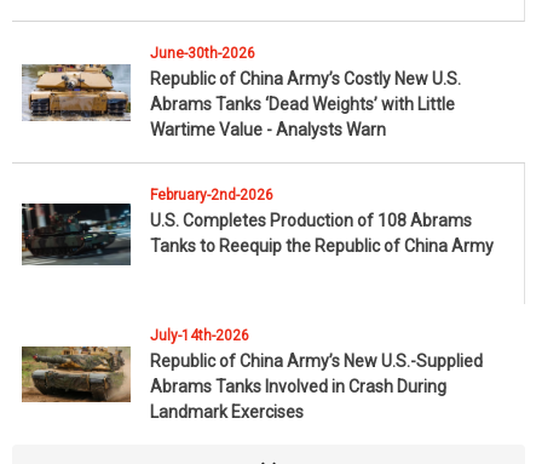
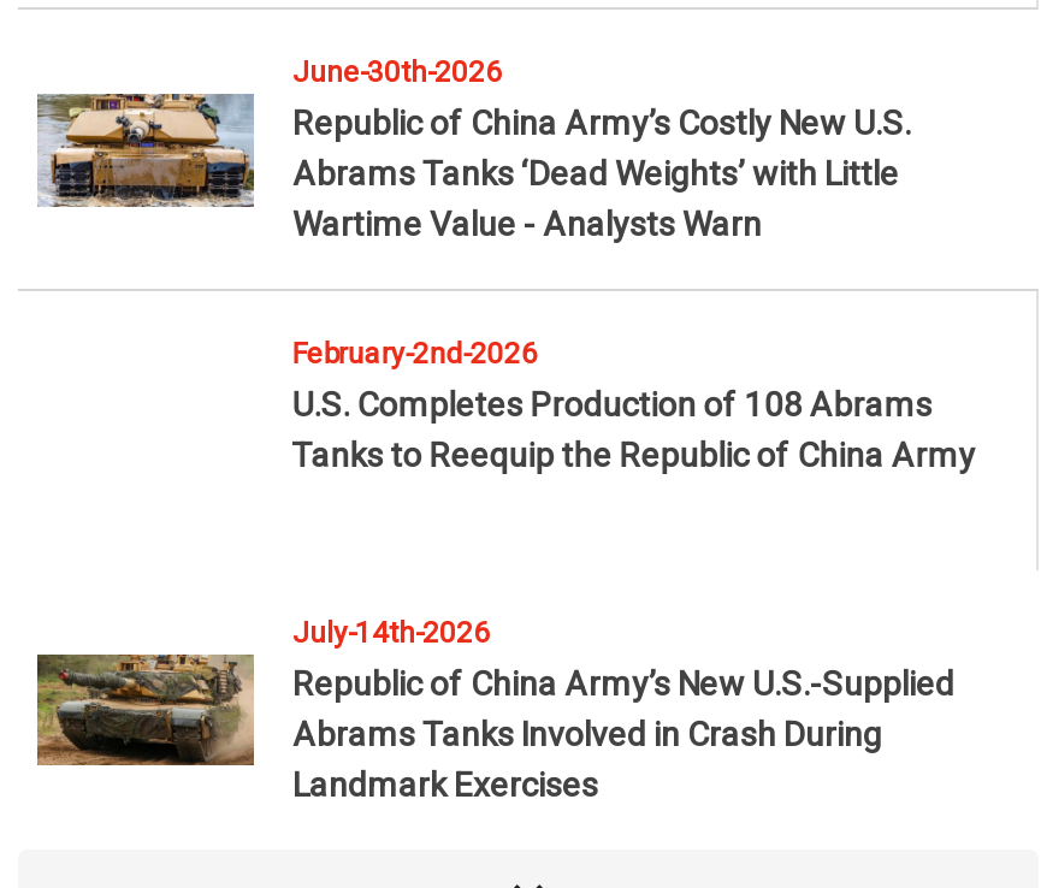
[21,202,132,267] [image] -> none

